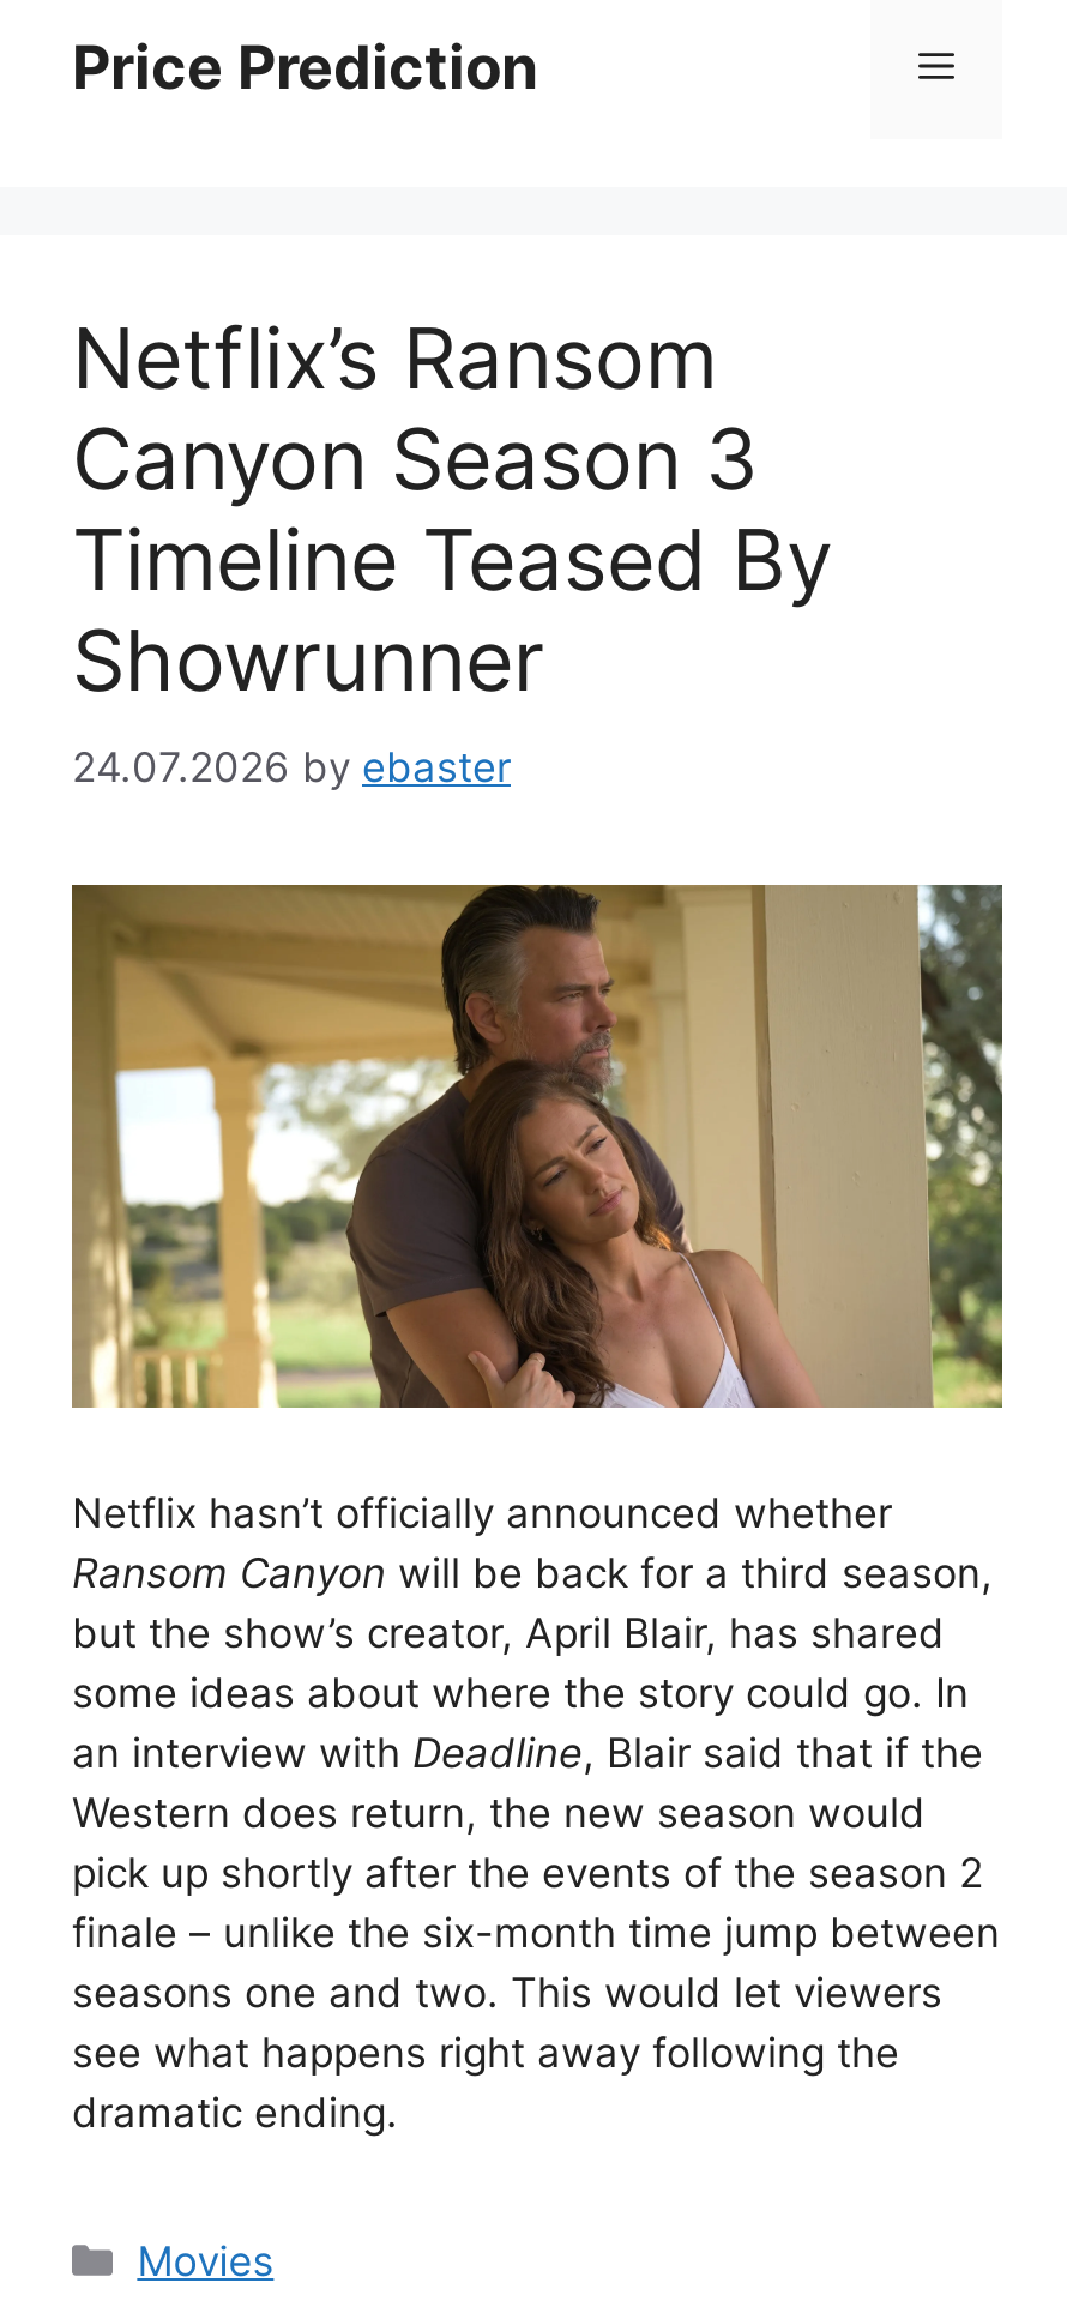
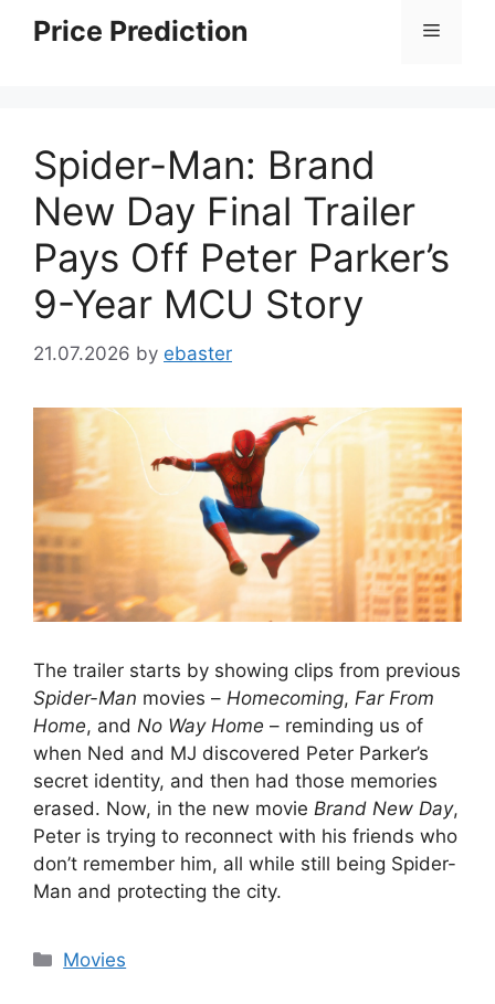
[72,307,832,790] Netflix’s Ransom | Canyon Season 3 | Timeline Teased By | Showrunner | 24.07.2026 by ebaster -> [33,141,450,364] Spider-Man: Brand | New Day Final Trailer | Pays Off Peter Parker’s | 9-Year MCU Story | 21.07.2026 by ebaster
[72,883,1005,2137] [image] | Netflix hasn’t officially announced whether | Ransom Canyon will be back for a third season, | but the show’s creator, April Blair, has shared | some ideas about where the story could go. In | an interview with Deadline, Blair said that if the | Western does return, the new season would | pick up shortly after the events of the season 2 | finale – unlike the six-month time jump between | seasons one and two. This would let viewers | see what happens right away following the | dramatic ending. -> [33,406,463,902] [image] | The trailer starts by showing clips from previous | Spider-Man movies – Homecoming, Far From | Home, and No Way Home – reminding us of | when Ned and MJ discovered Peter Parker’s | secret identity, and then had those memories | erased. Now, in the new movie Brand New Day, | Peter is trying to reconnect with his friends who | don’t remember him, all while still being Spider- | Man and protecting the city.

